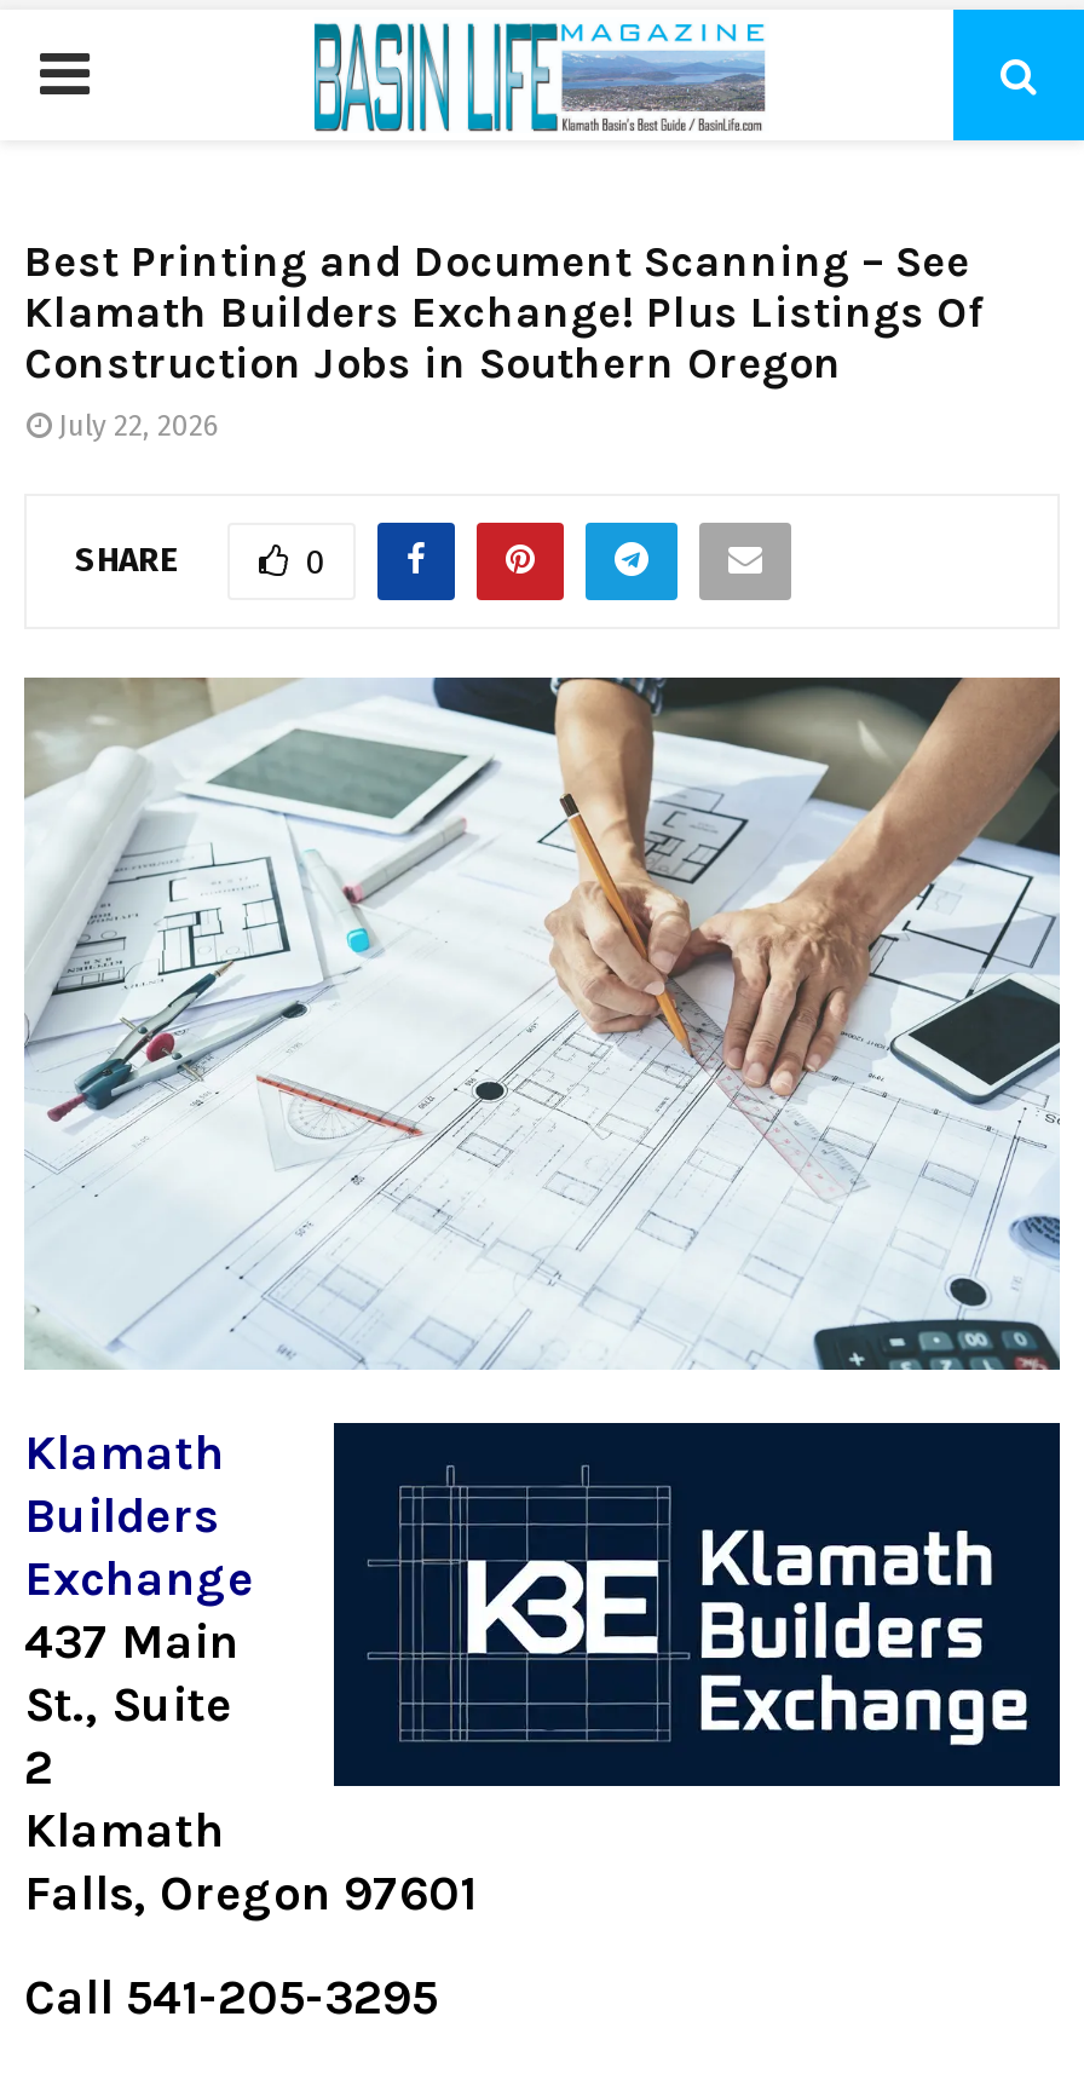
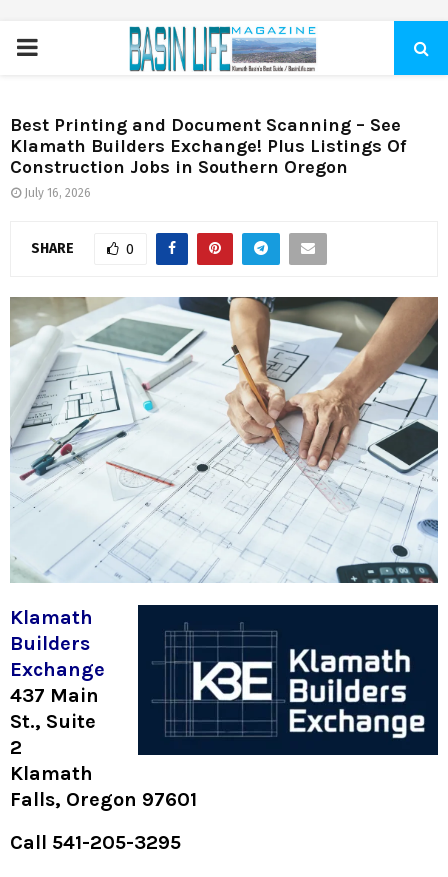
[58,409,220,443] July 22, 2026 -> [24,186,91,200] July 16, 2026

